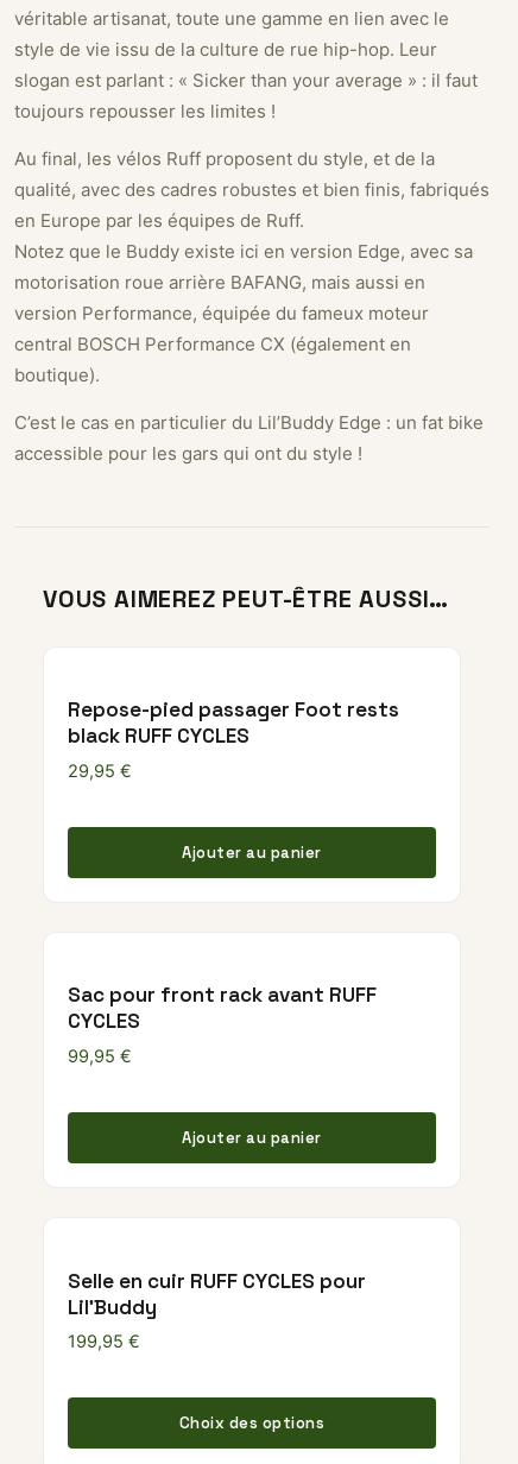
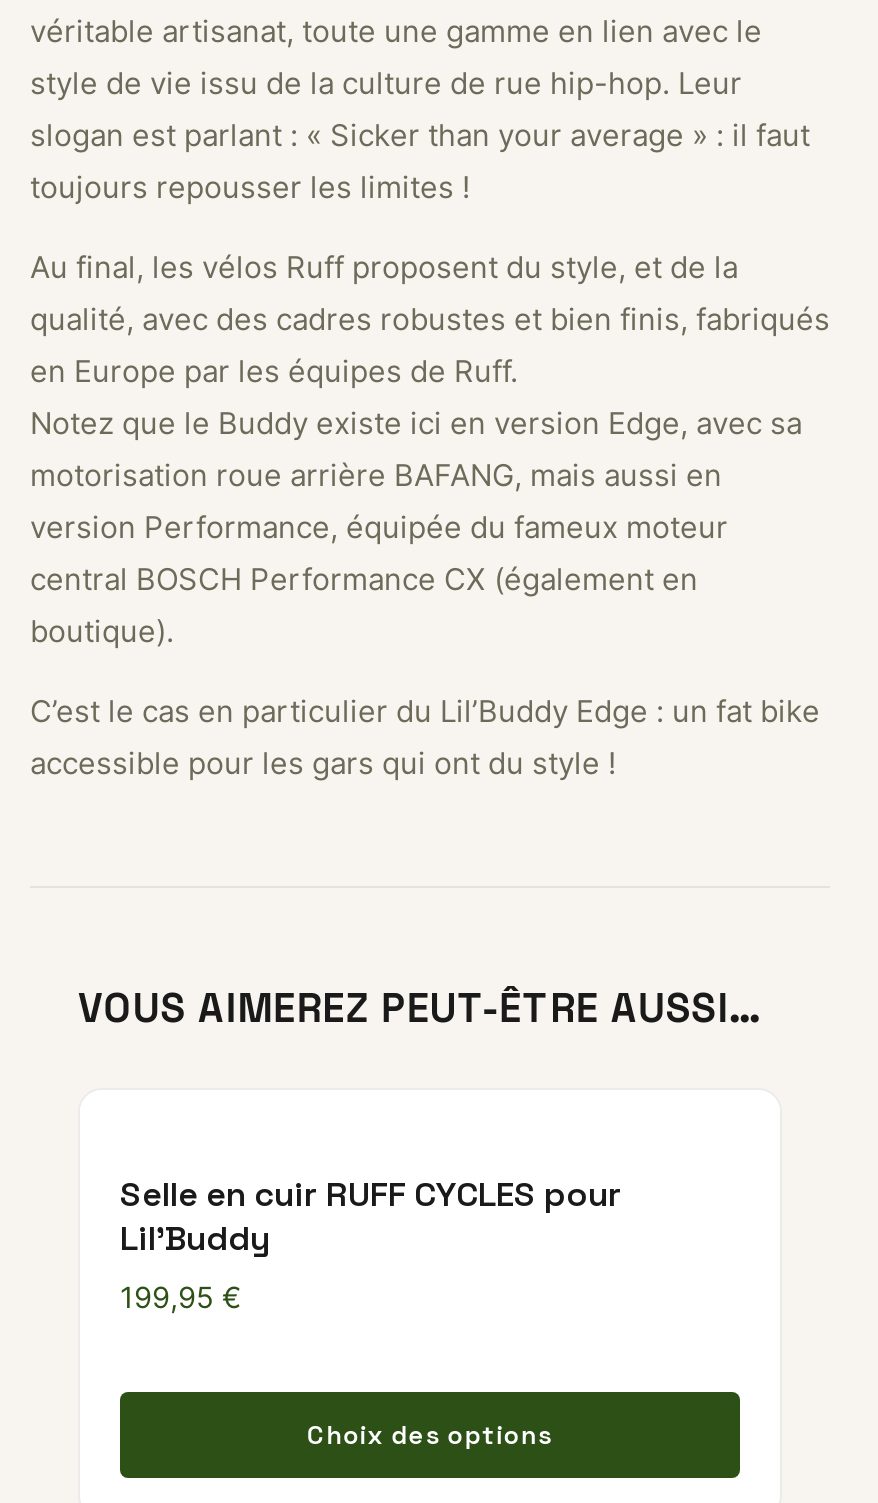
[68,696,399,781] Repose-pied passager Foot rests | black RUFF CYCLES | 29,95 € -> none
[182,842,322,863] Ajouter au panier -> none
[68,982,377,1067] Sac pour front rack avant RUFF | CYCLES | 99,95 € -> none
[182,1128,322,1148] Ajouter au panier -> none

